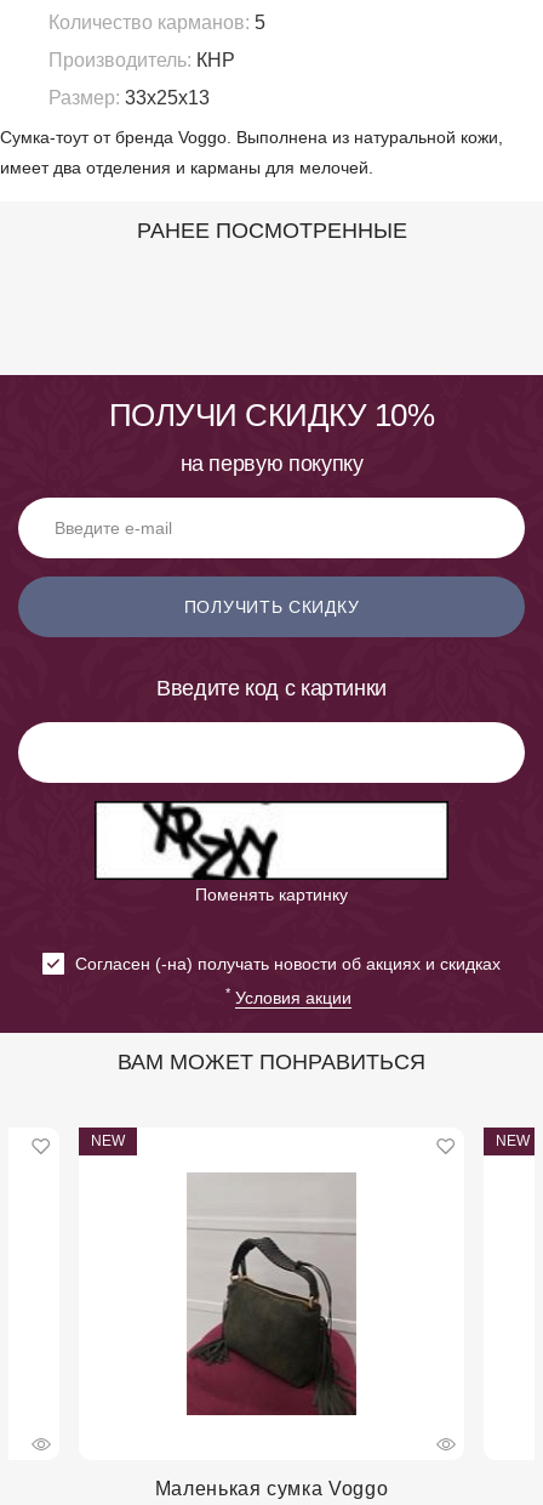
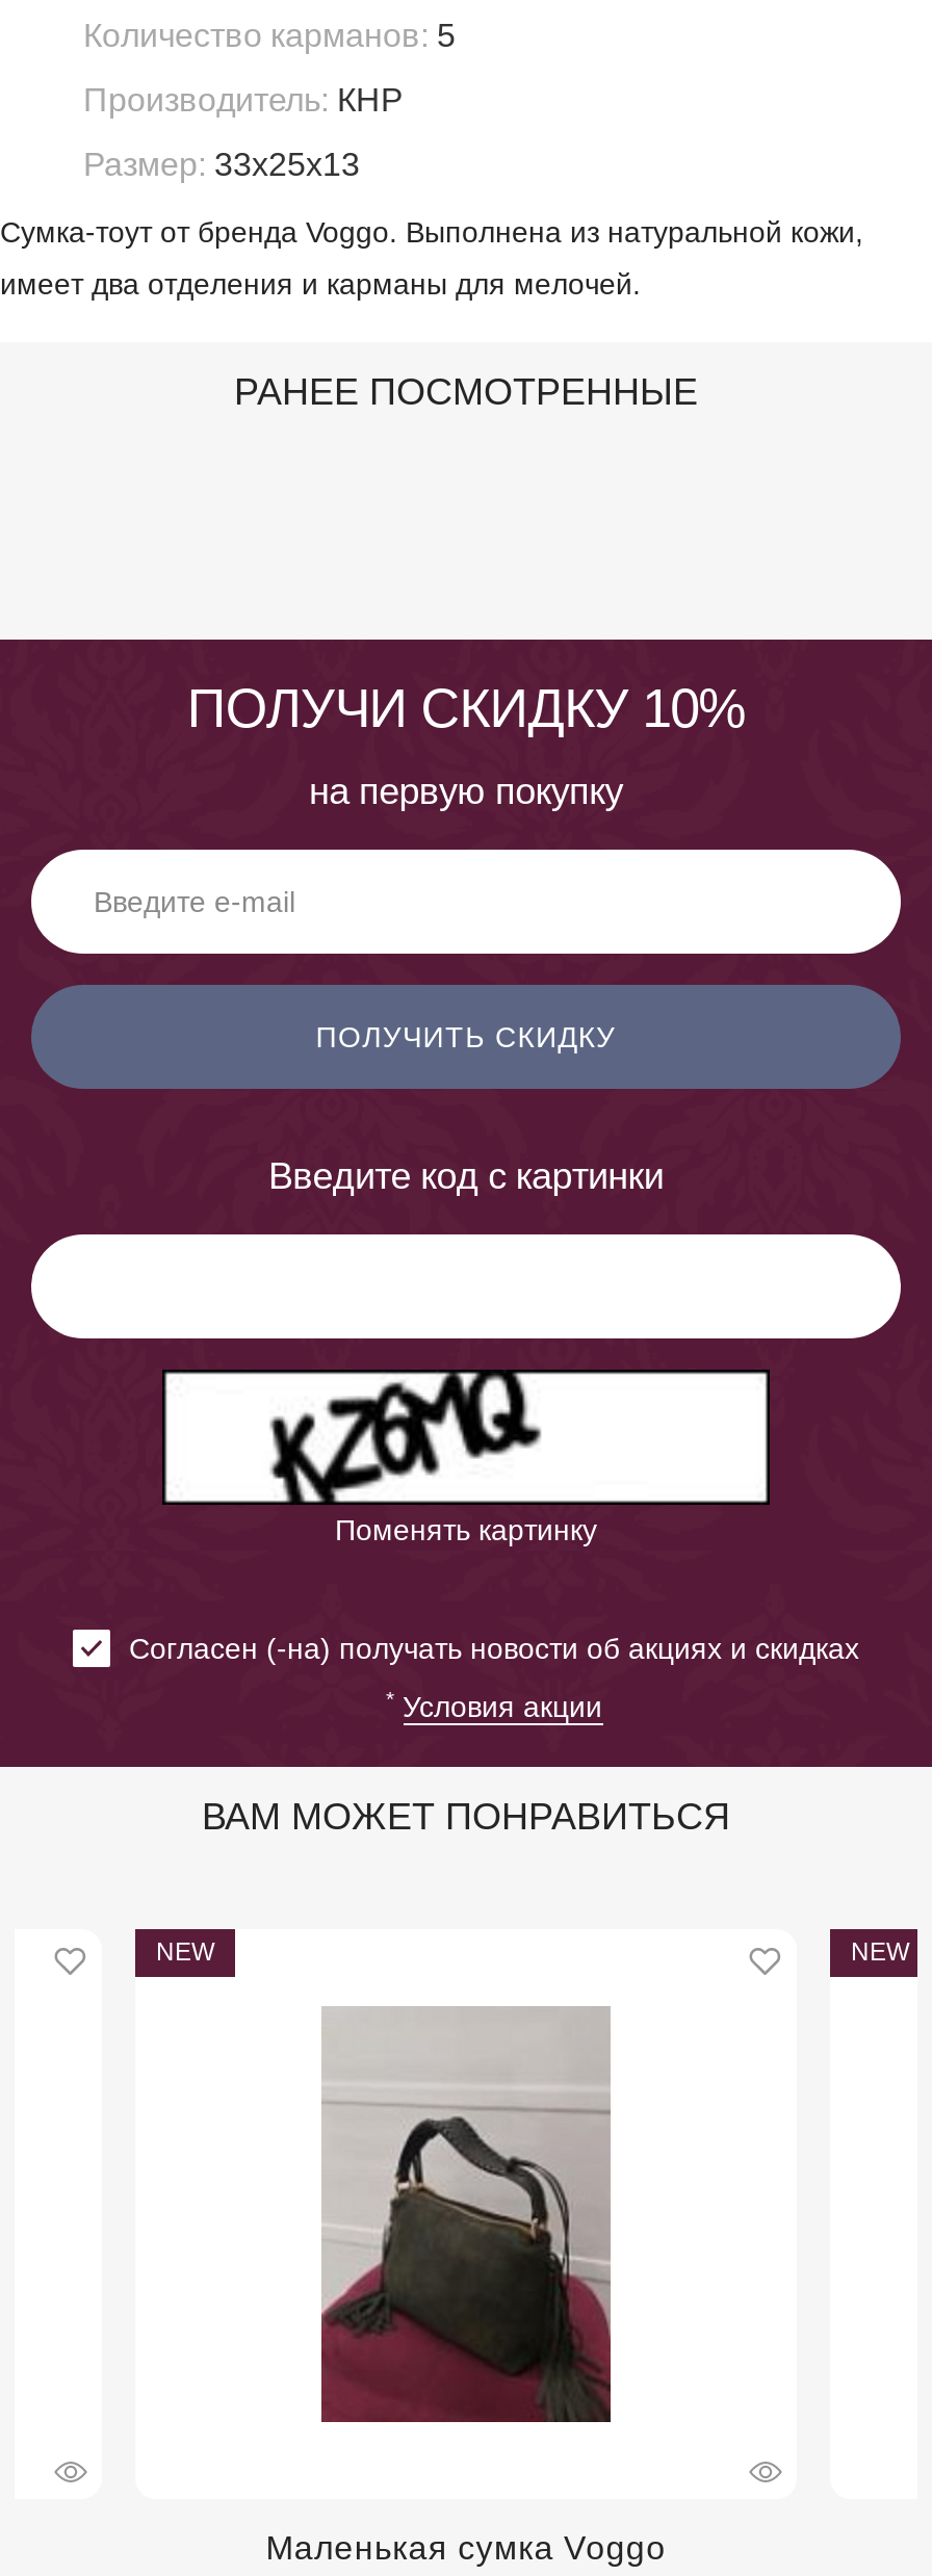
[142,801,315,880] [image] -> [245,1370,543,1505] [image]

